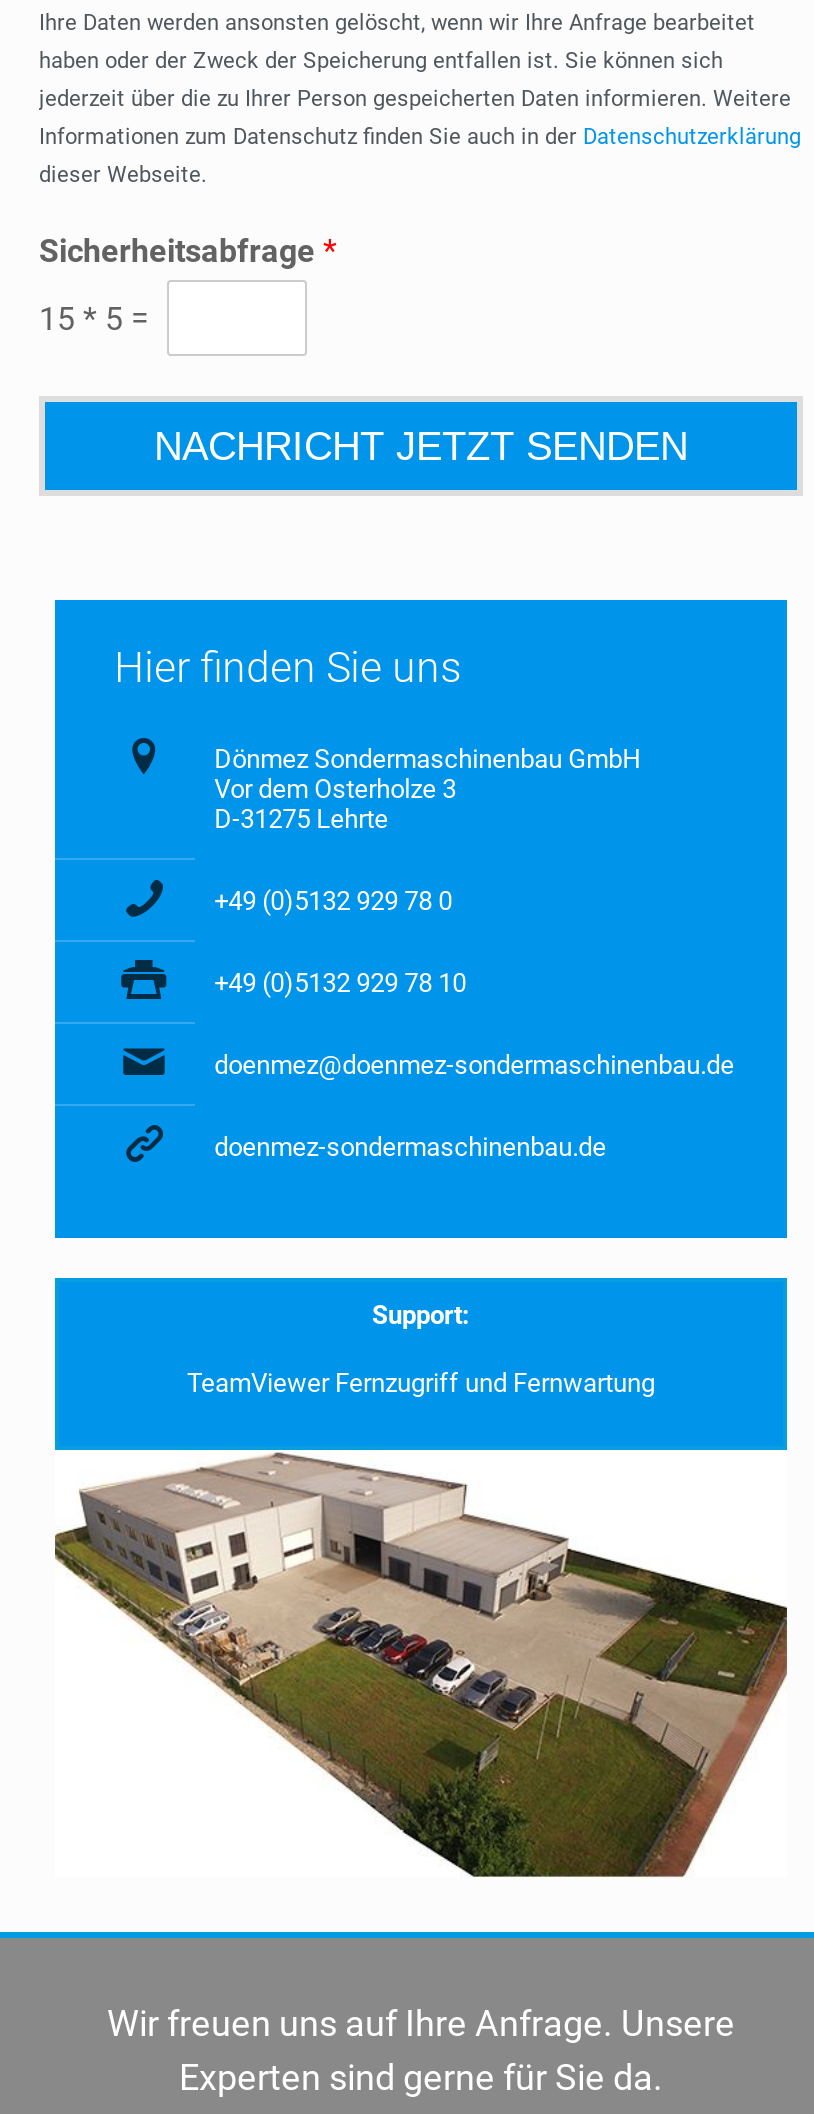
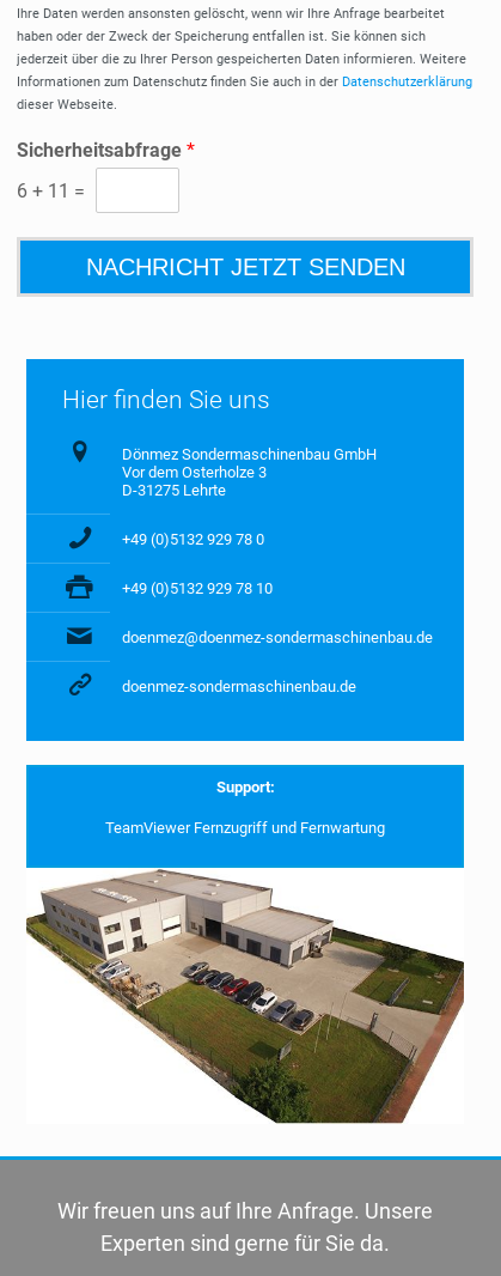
[39,299,149,337] 15 * 5 = -> [17,179,85,202] 6 + 11 =

